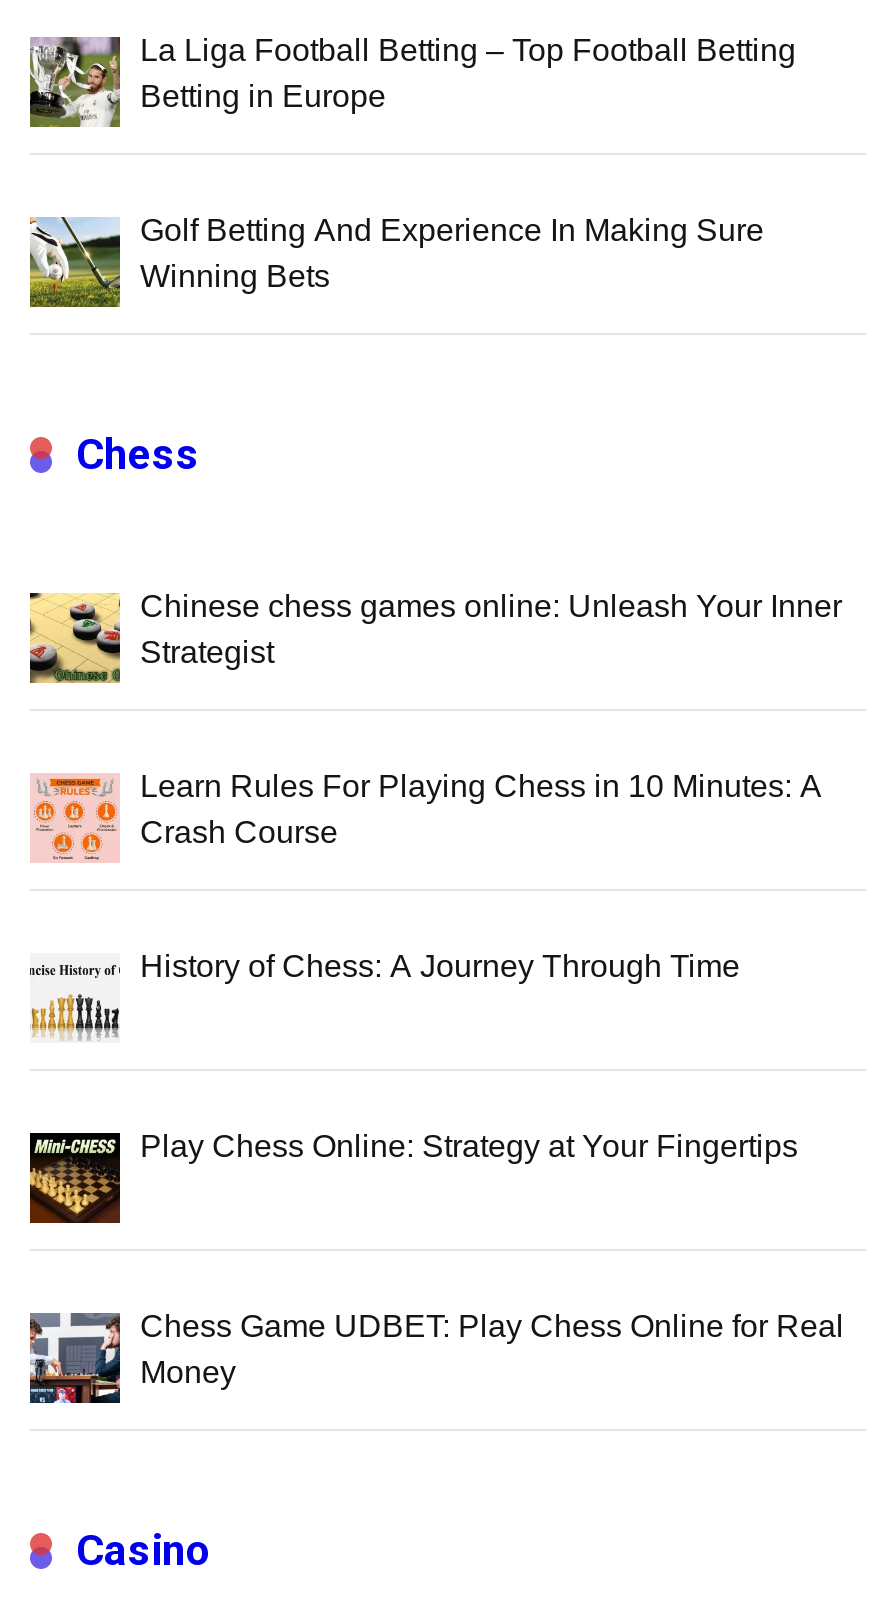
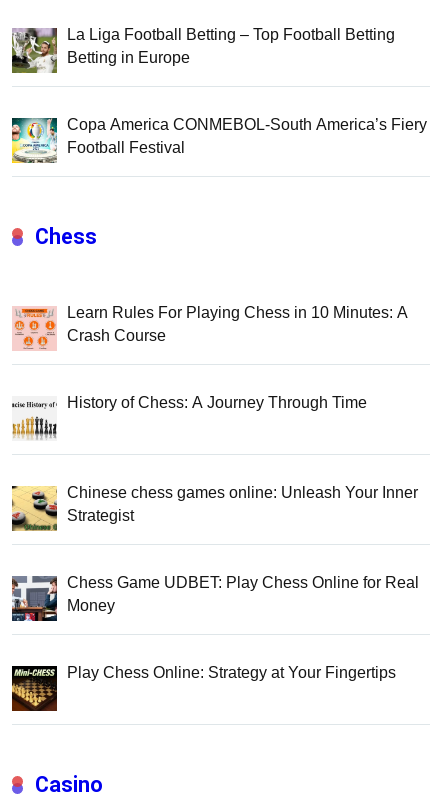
[28,213,764,309] [image] | Golf Betting And Experience In Making Sure | Winning Bets -> [11,116,427,164] [image] | Copa America CONMEBOL-South America’s Fiery | Football Festival
moved [28,589,842,685] -> [11,484,418,532]: [image] | Chinese chess games online: Unleash Your Inner | Strategist
moved [32,769,822,983] -> [13,304,408,411]: [image] | Learn Rules For Playing Chess in 10 Minutes: A | Crash Course | History of Chess: A Journey Through Time
moved [34,967,118,1043] -> [14,403,56,441]: [image]
moved [28,1129,798,1225] -> [11,664,396,712]: [image] | Play Chess Online: Strategy at Your Fingertips
moved [26,1309,844,1407] -> [10,574,419,623]: [image] | Chess Game UDBET: Play Chess Online for Real | Money

